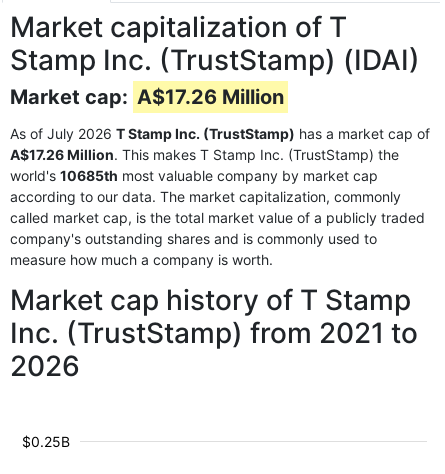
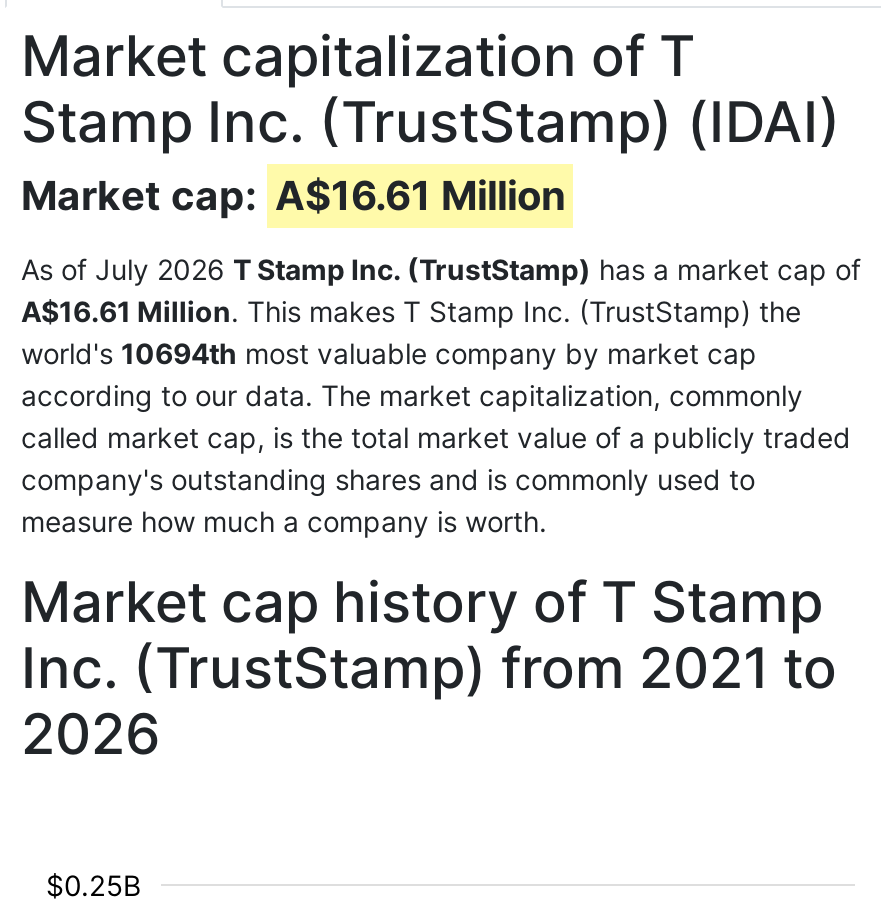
[10,85,284,109] Market cap: A$17.26 Million -> [21,172,565,220] Market cap: A$16.61 Million
[10,146,399,163] A$17.26 Million. This makes T Stamp Inc. (TrustStamp) the -> [21,294,801,328] A$16.61 Million. This makes T Stamp Inc. (TrustStamp) the
[10,167,378,184] world's 10685th most valuable company by market cap -> [21,336,757,370] world's 10694th most valuable company by market cap

